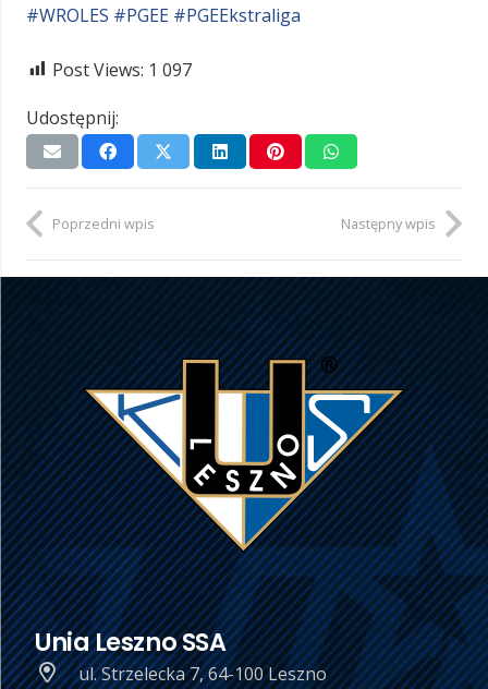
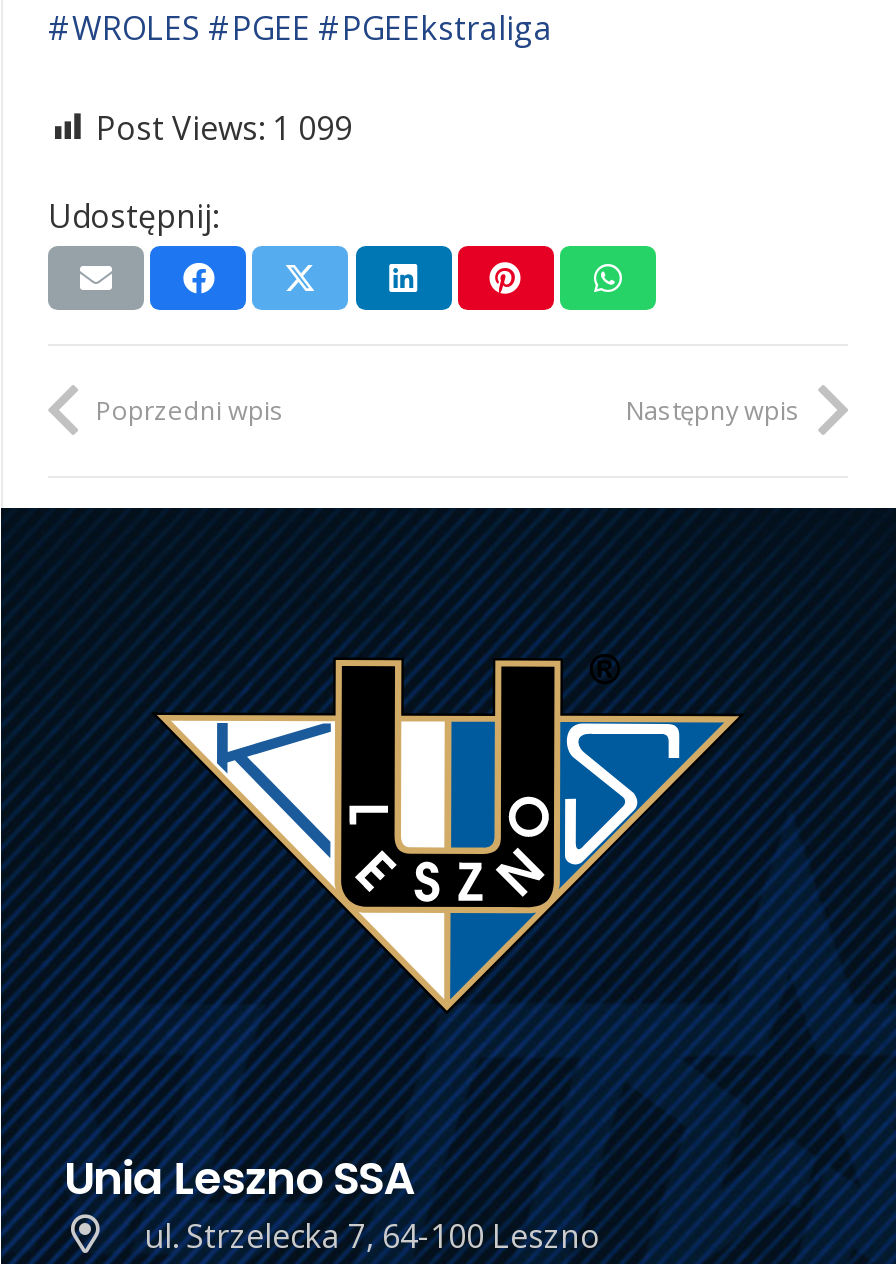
[52,57,192,81] Post Views: 1 097 -> [96,105,352,149] Post Views: 1 099

